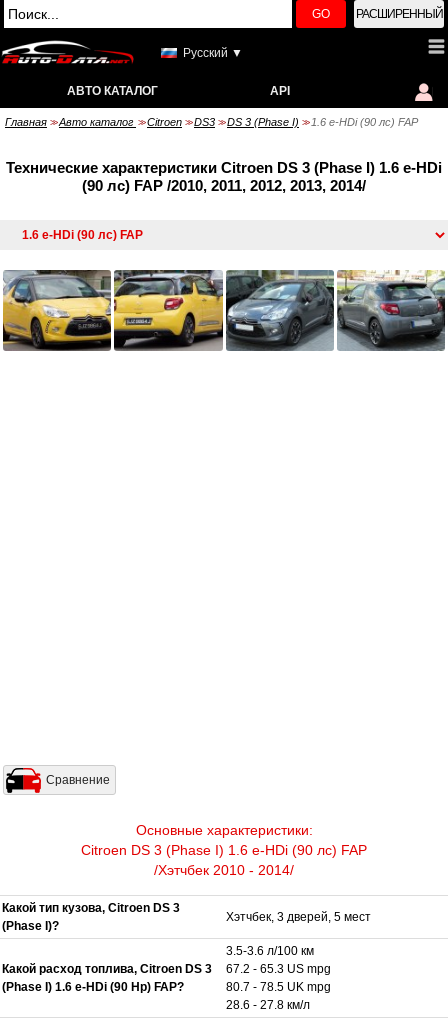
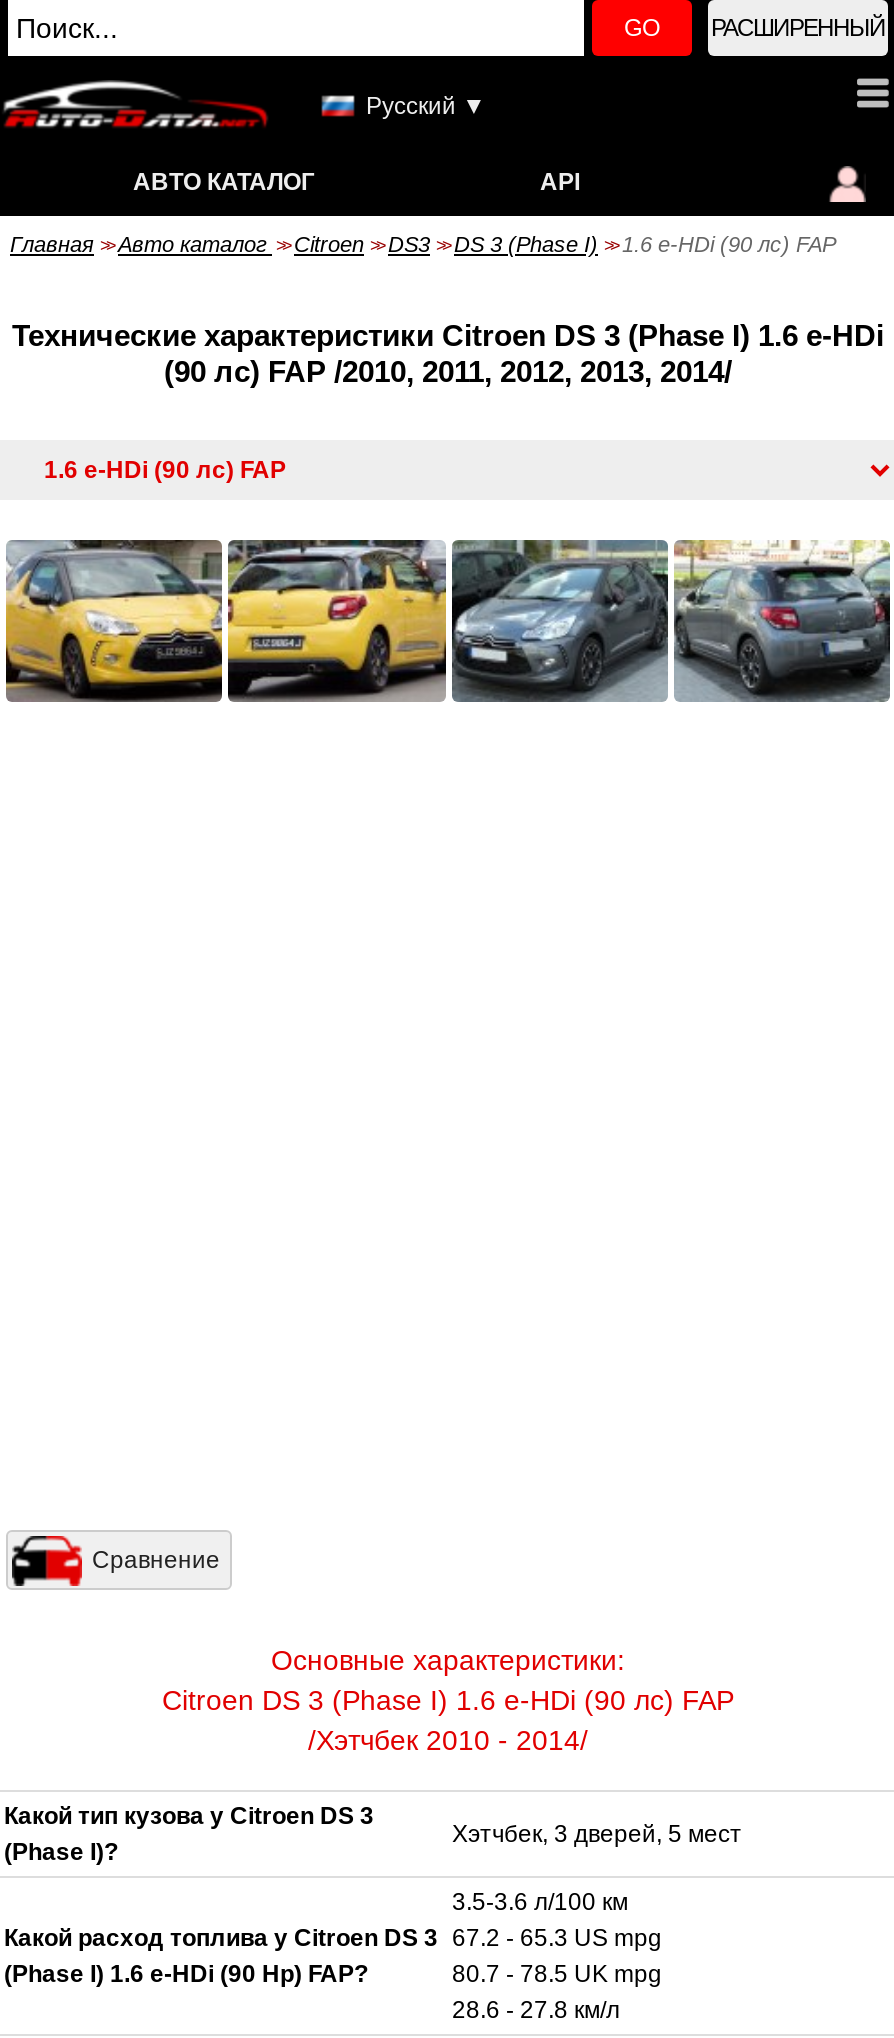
[2,900,180,914] Какой тип кузова, Citroen DS 3 -> [4,1801,374,1829] Какой тип кузова у Citroen DS 3
[2,961,212,975] Какой расход топлива, Citroen DS 3 -> [4,1923,438,1951] Какой расход топлива у Citroen DS 3

